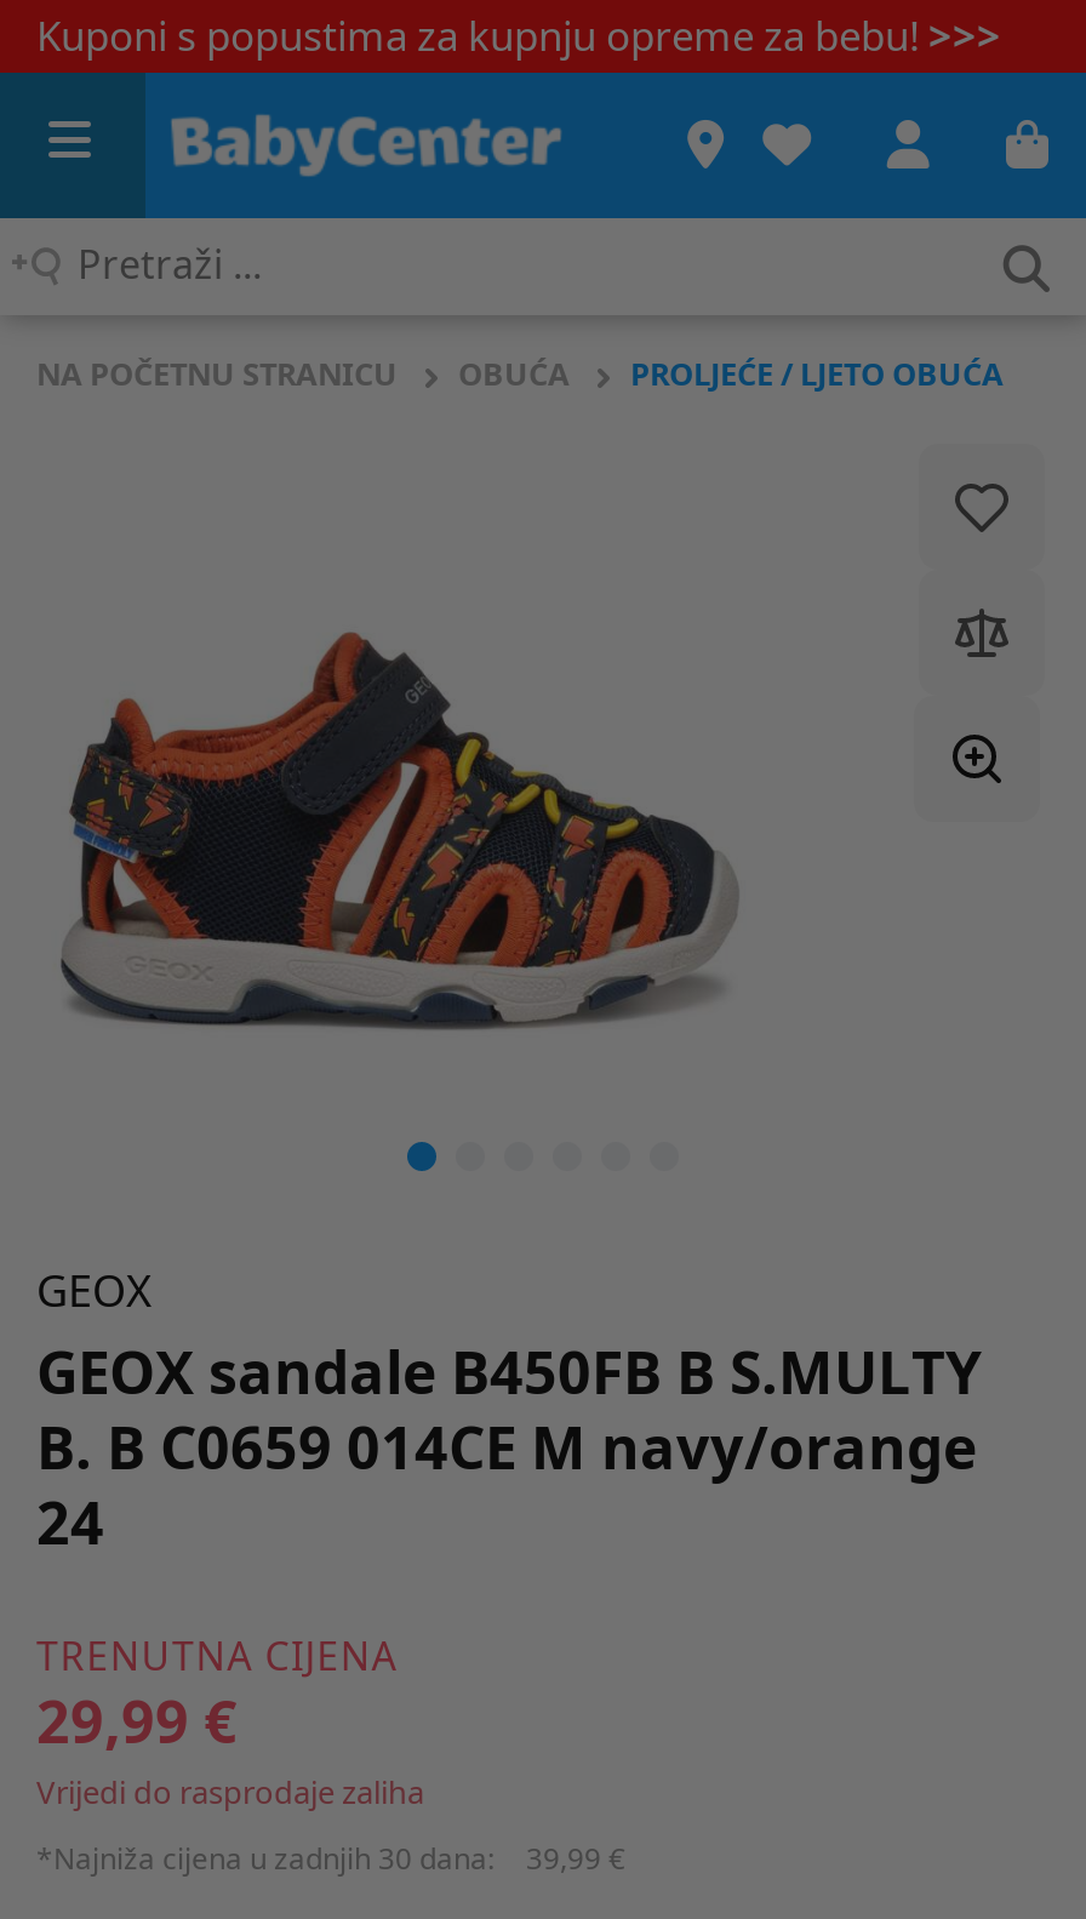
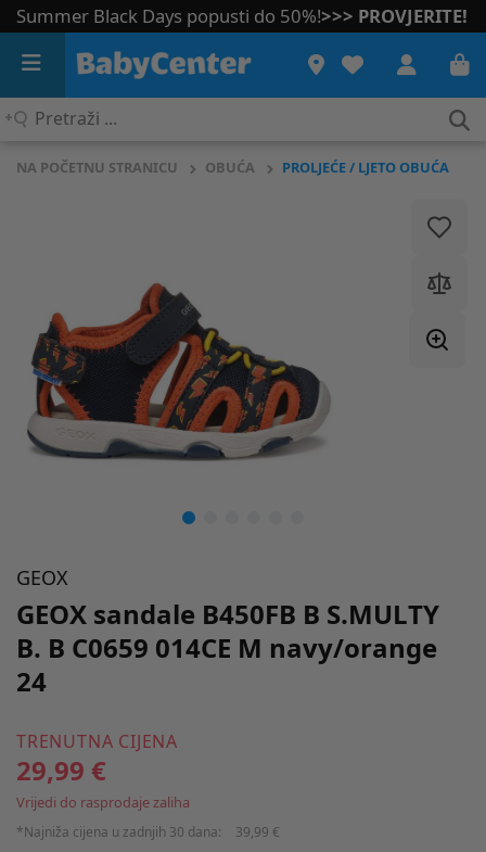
[36,7,1001,63] Kuponi s popustima za kupnju opreme za bebu! >>> -> [16,3,468,28] Summer Black Days popusti do 50%! >>> PROVJERITE!

